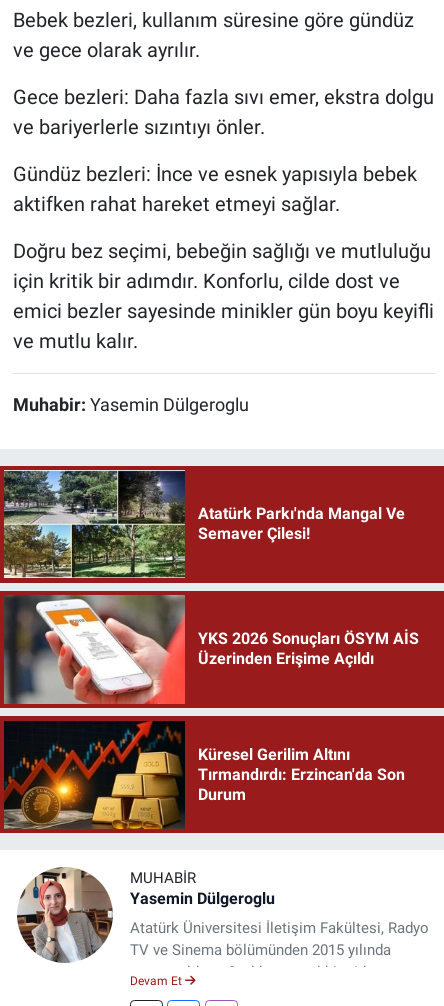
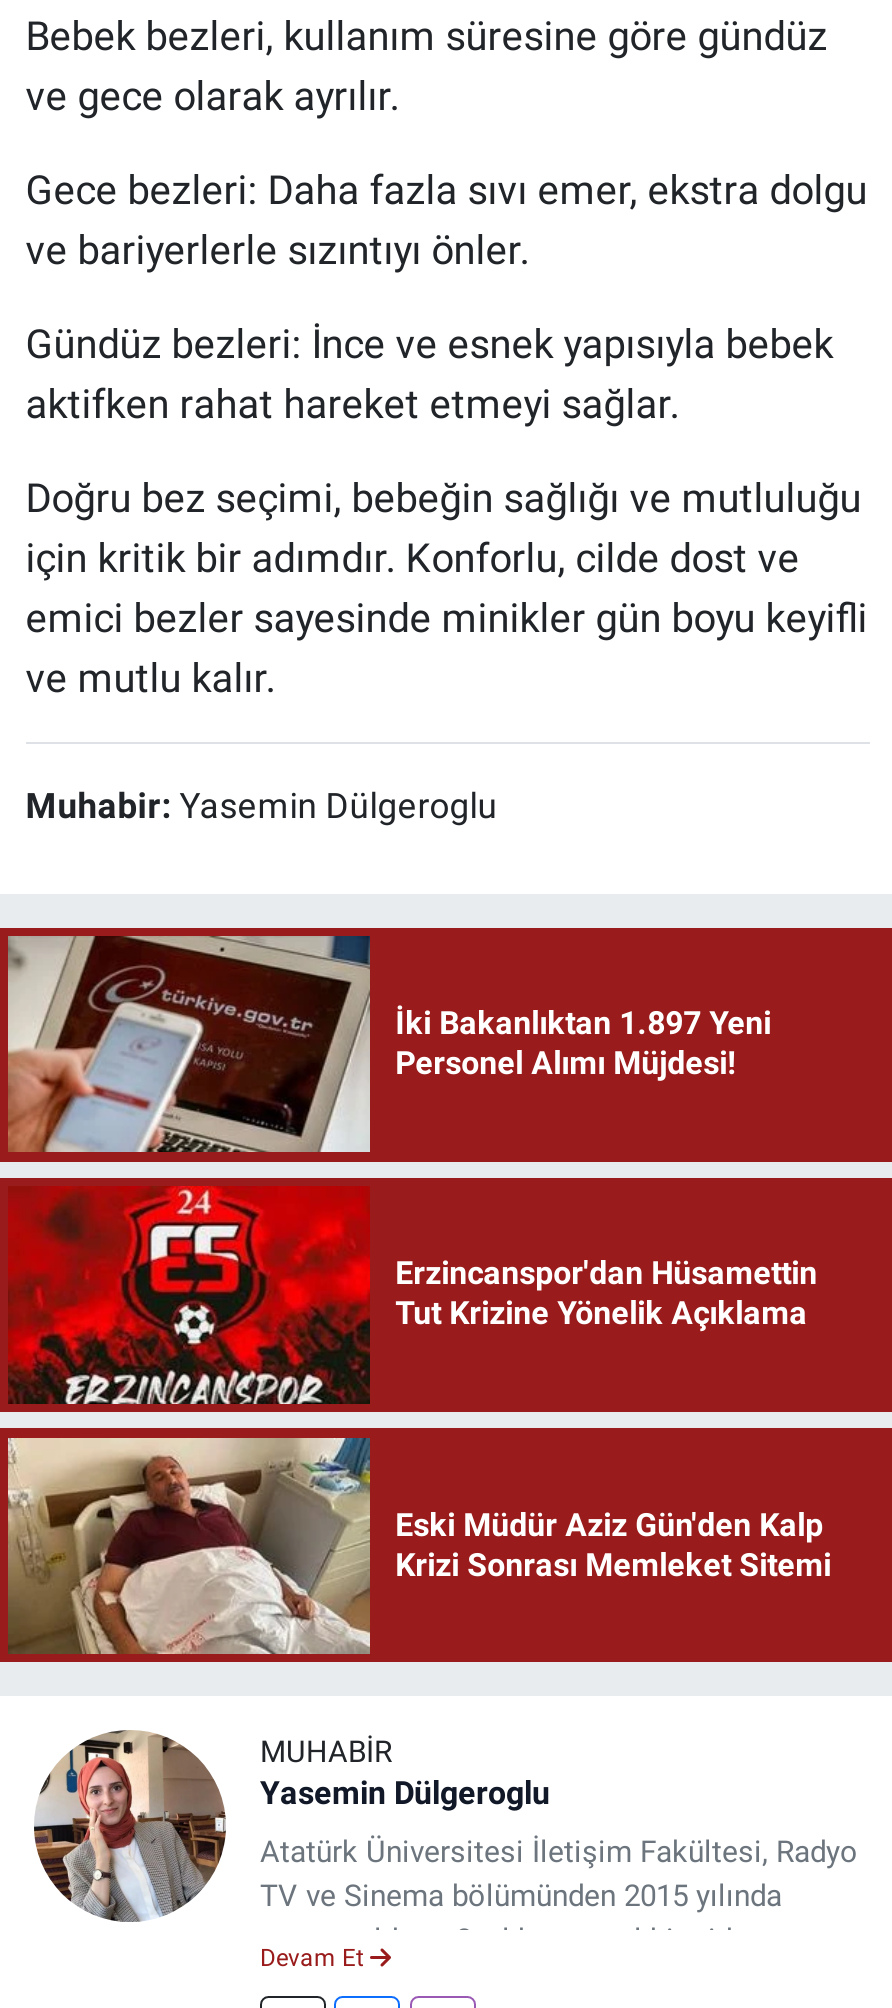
[3,469,405,579] [image] | Atatürk Parkı'nda Mangal Ve | Semaver Çilesi! -> [6,934,771,1154] [image] | İki Bakanlıktan 1.897 Yeni | Personel Alımı Müjdesi!
[3,594,419,705] [image] | YKS 2026 Sonuçları ÖSYM AİS | Üzerinden Erişime Açıldı -> [8,1186,817,1406] [image] | Erzincanspor'dan Hüsamettin | Tut Krizine Yönelik Açıklama
[3,720,405,830] [image] | Küresel Gerilim Altını | Tırmandırdı: Erzincan'da Son | Durum -> [6,1436,831,1656] [image] | Eski Müdür Aziz Gün'den Kalp | Krizi Sonrası Memleket Sitemi

